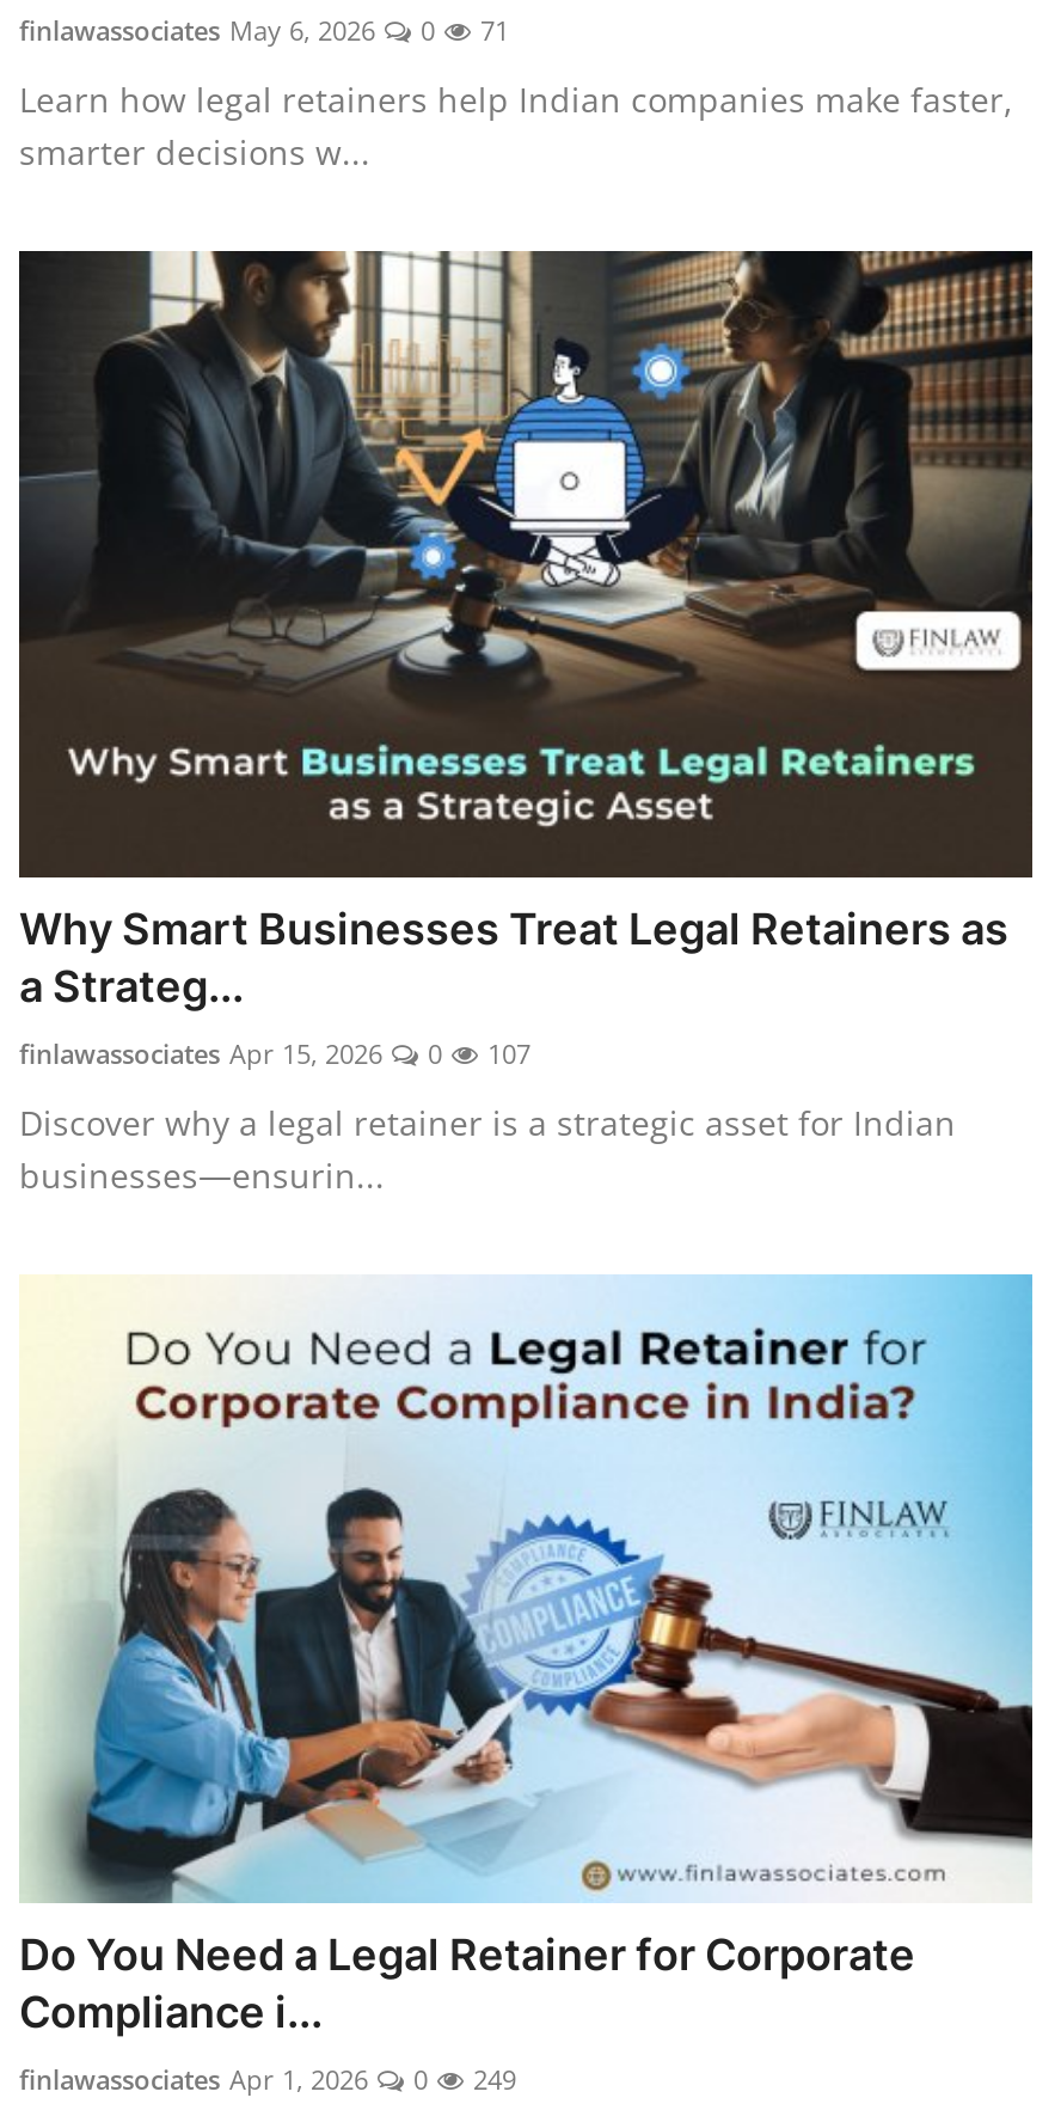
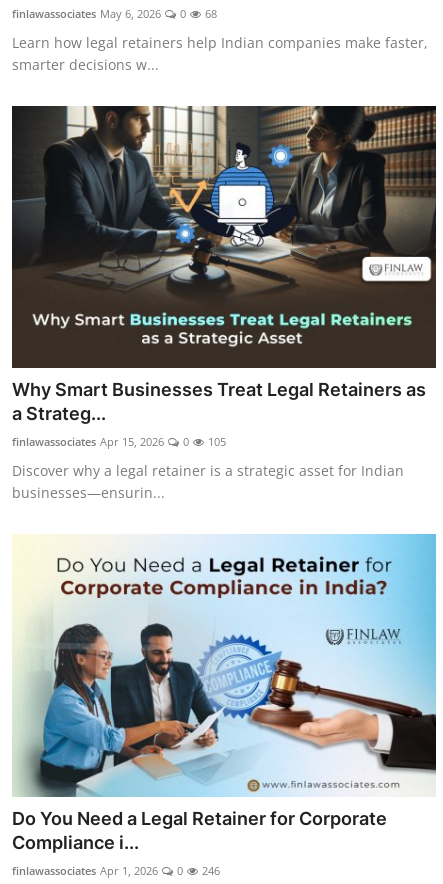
[19,11,509,47] finlawassociates May 6, 2026 0 71 -> [12,6,217,21] finlawassociates May 6, 2026 0 68
[19,1036,530,1072] finlawassociates Apr 15, 2026 0 107 -> [12,434,226,449] finlawassociates Apr 15, 2026 0 105
[19,2060,516,2096] finlawassociates Apr 1, 2026 0 249 -> [12,863,220,878] finlawassociates Apr 1, 2026 0 246

